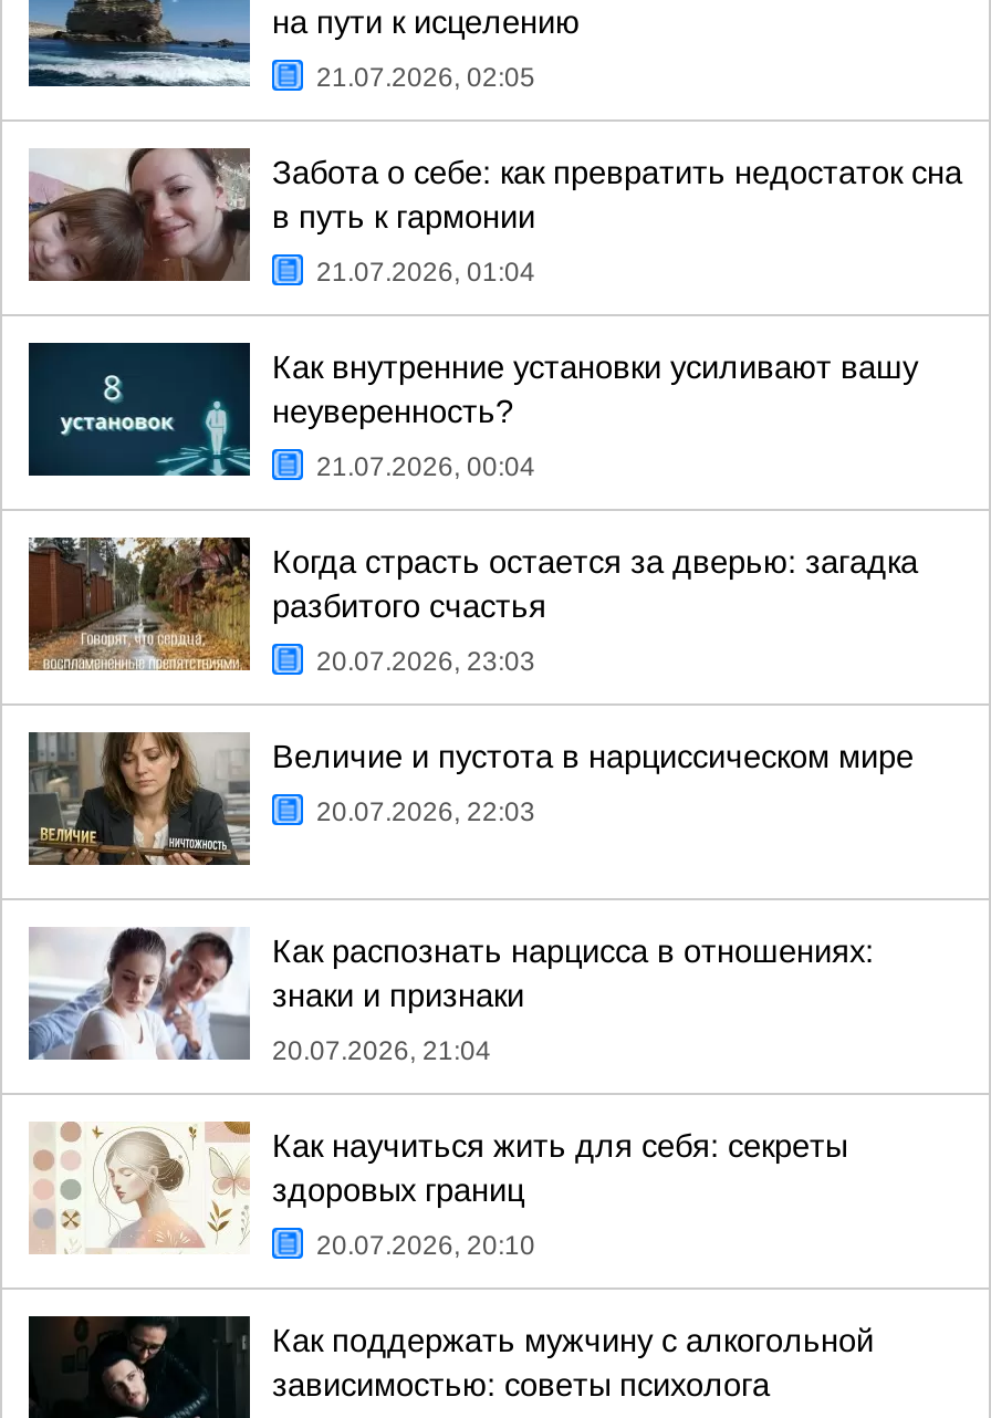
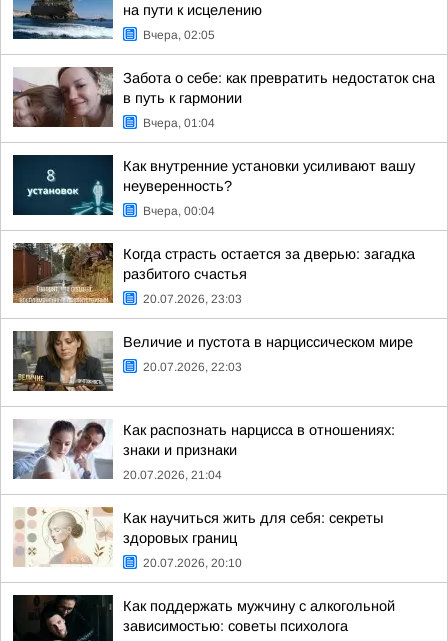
[316,62,535,93] 21.07.2026, 02:05 -> [143,28,215,42] Вчера, 02:05
[316,257,535,288] 21.07.2026, 01:04 -> [143,116,215,130] Вчера, 01:04
[316,451,535,482] 21.07.2026, 00:04 -> [143,204,215,218] Вчера, 00:04

